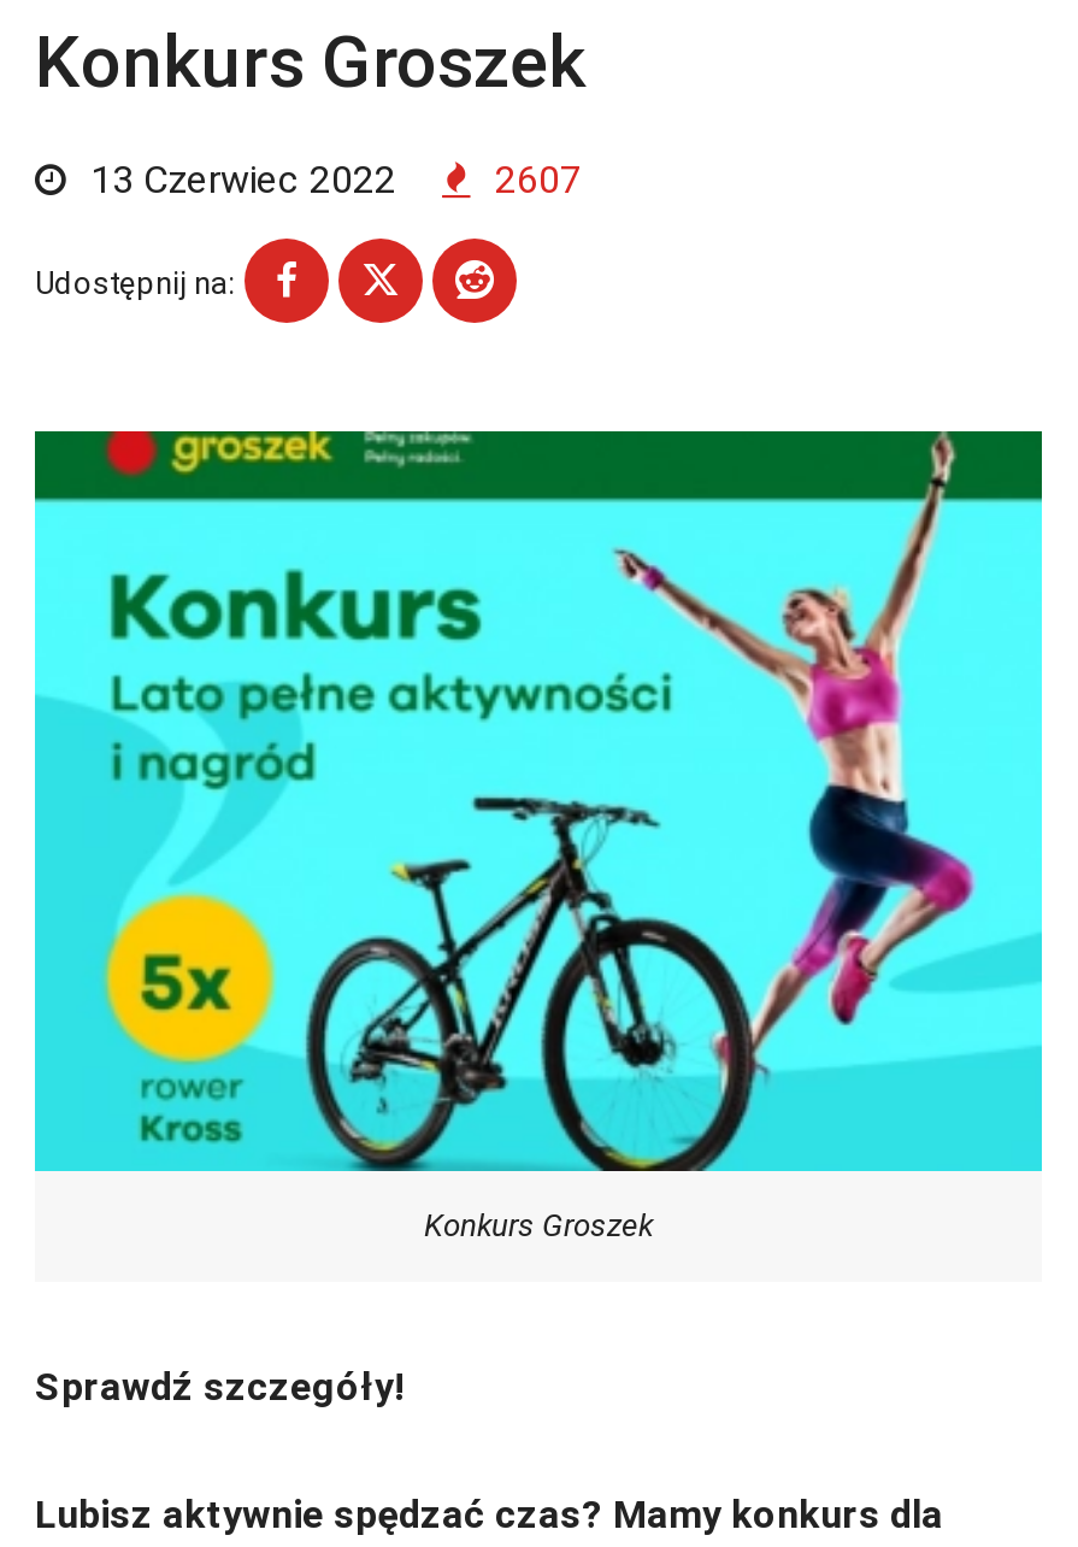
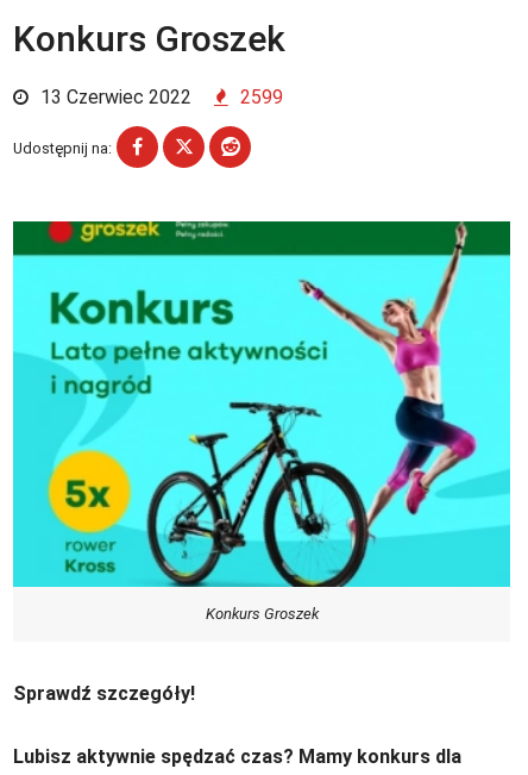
[81,157,582,202] 13 Czerwiec 2022 2607 -> [36,86,283,108] 13 Czerwiec 2022 2599

